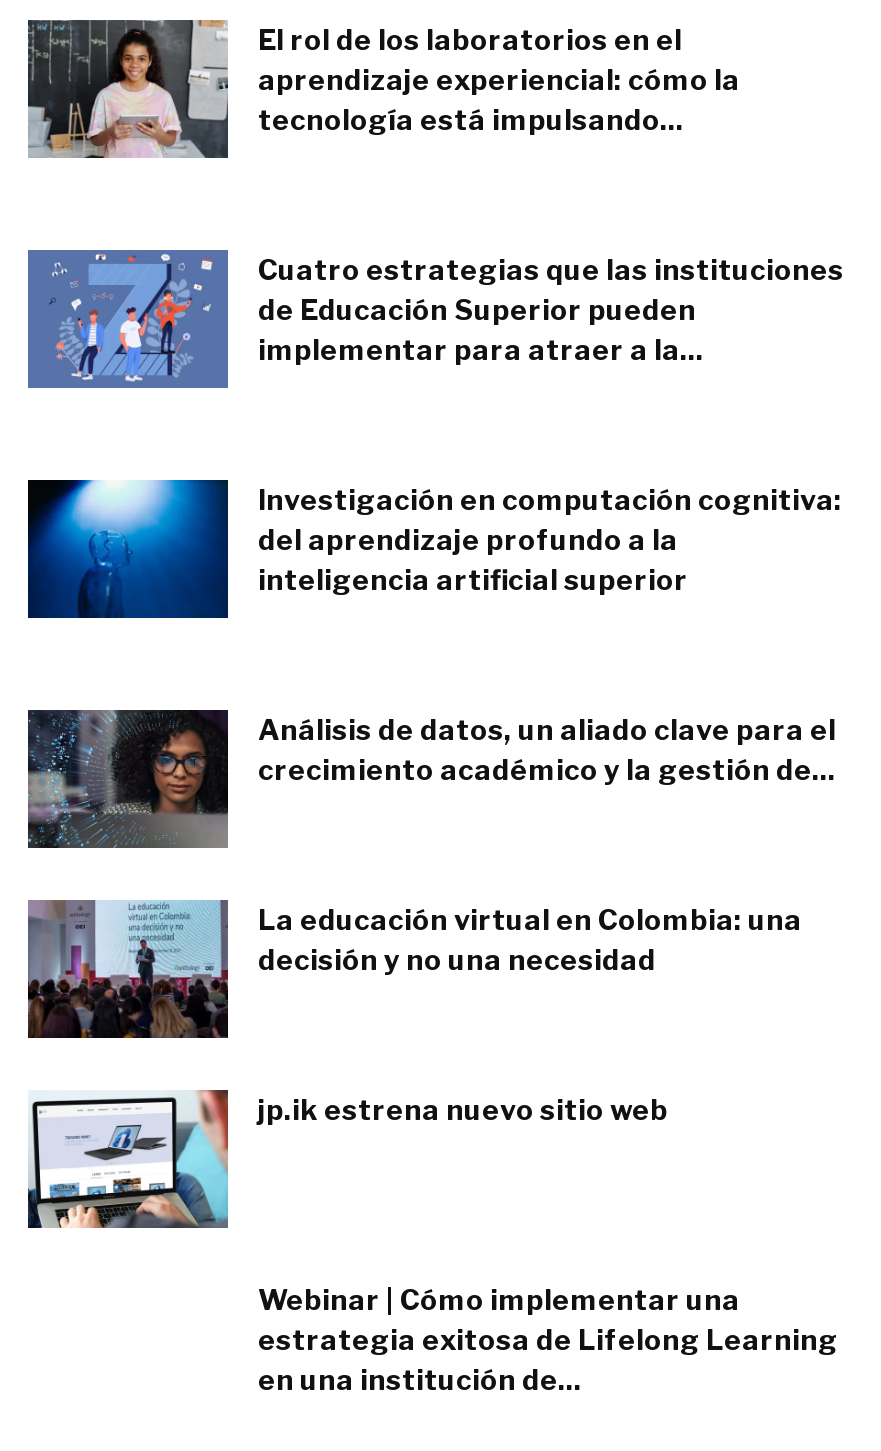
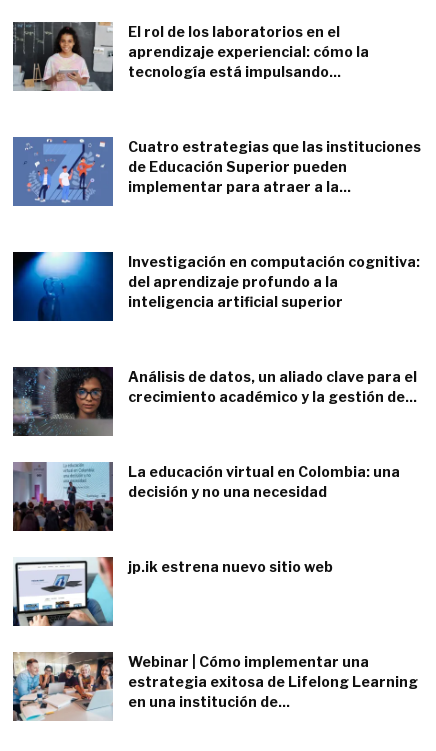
none -> [12,651,114,722] [image]

